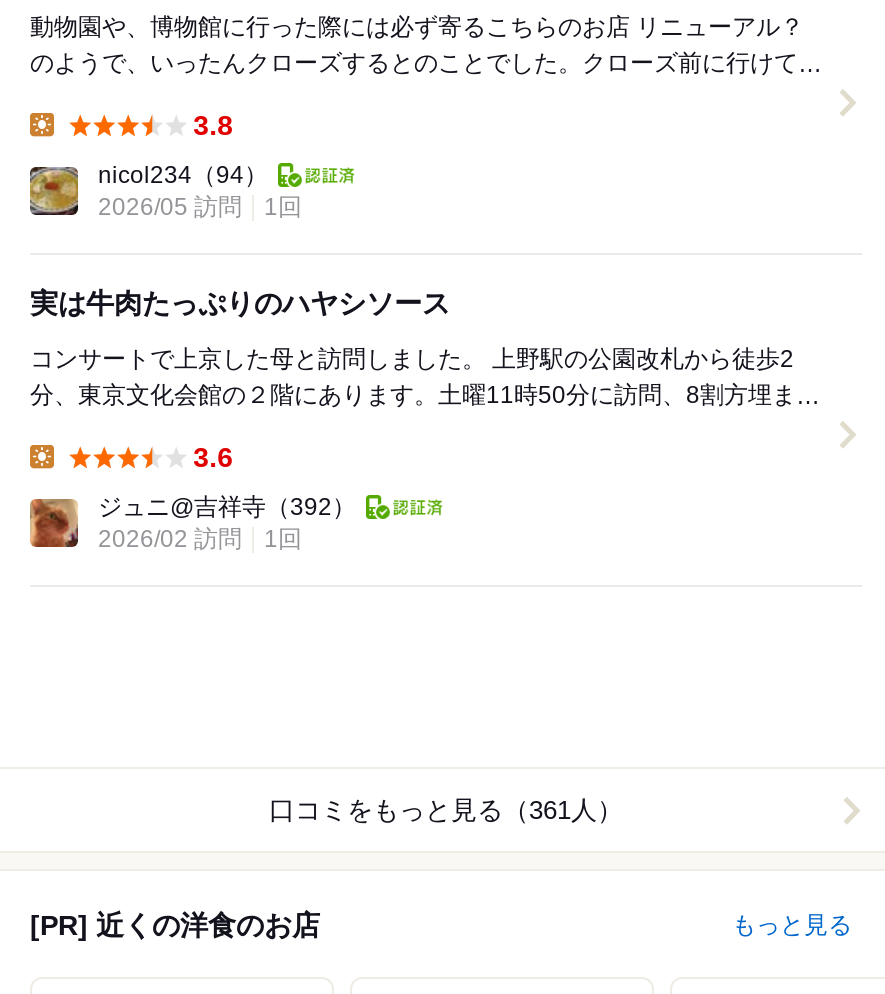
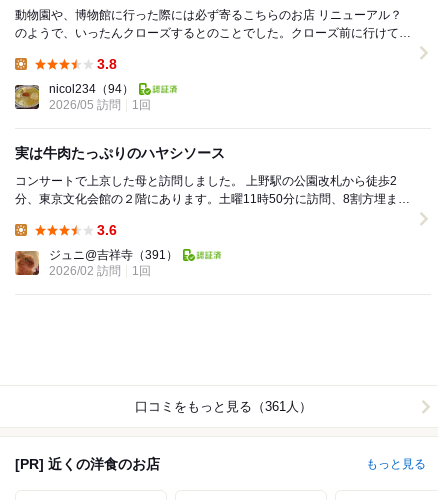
[98,494,356,522] ジュニ@吉祥寺（392） -> [49,248,178,262] ジュニ@吉祥寺（391）

